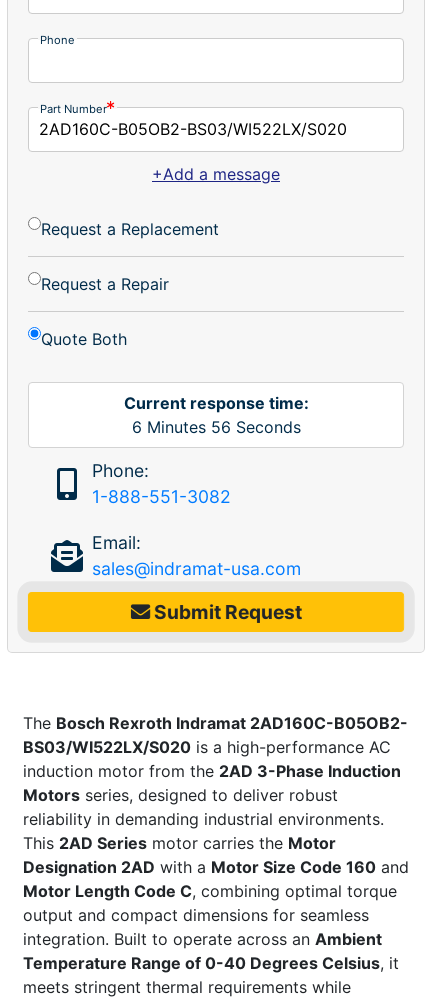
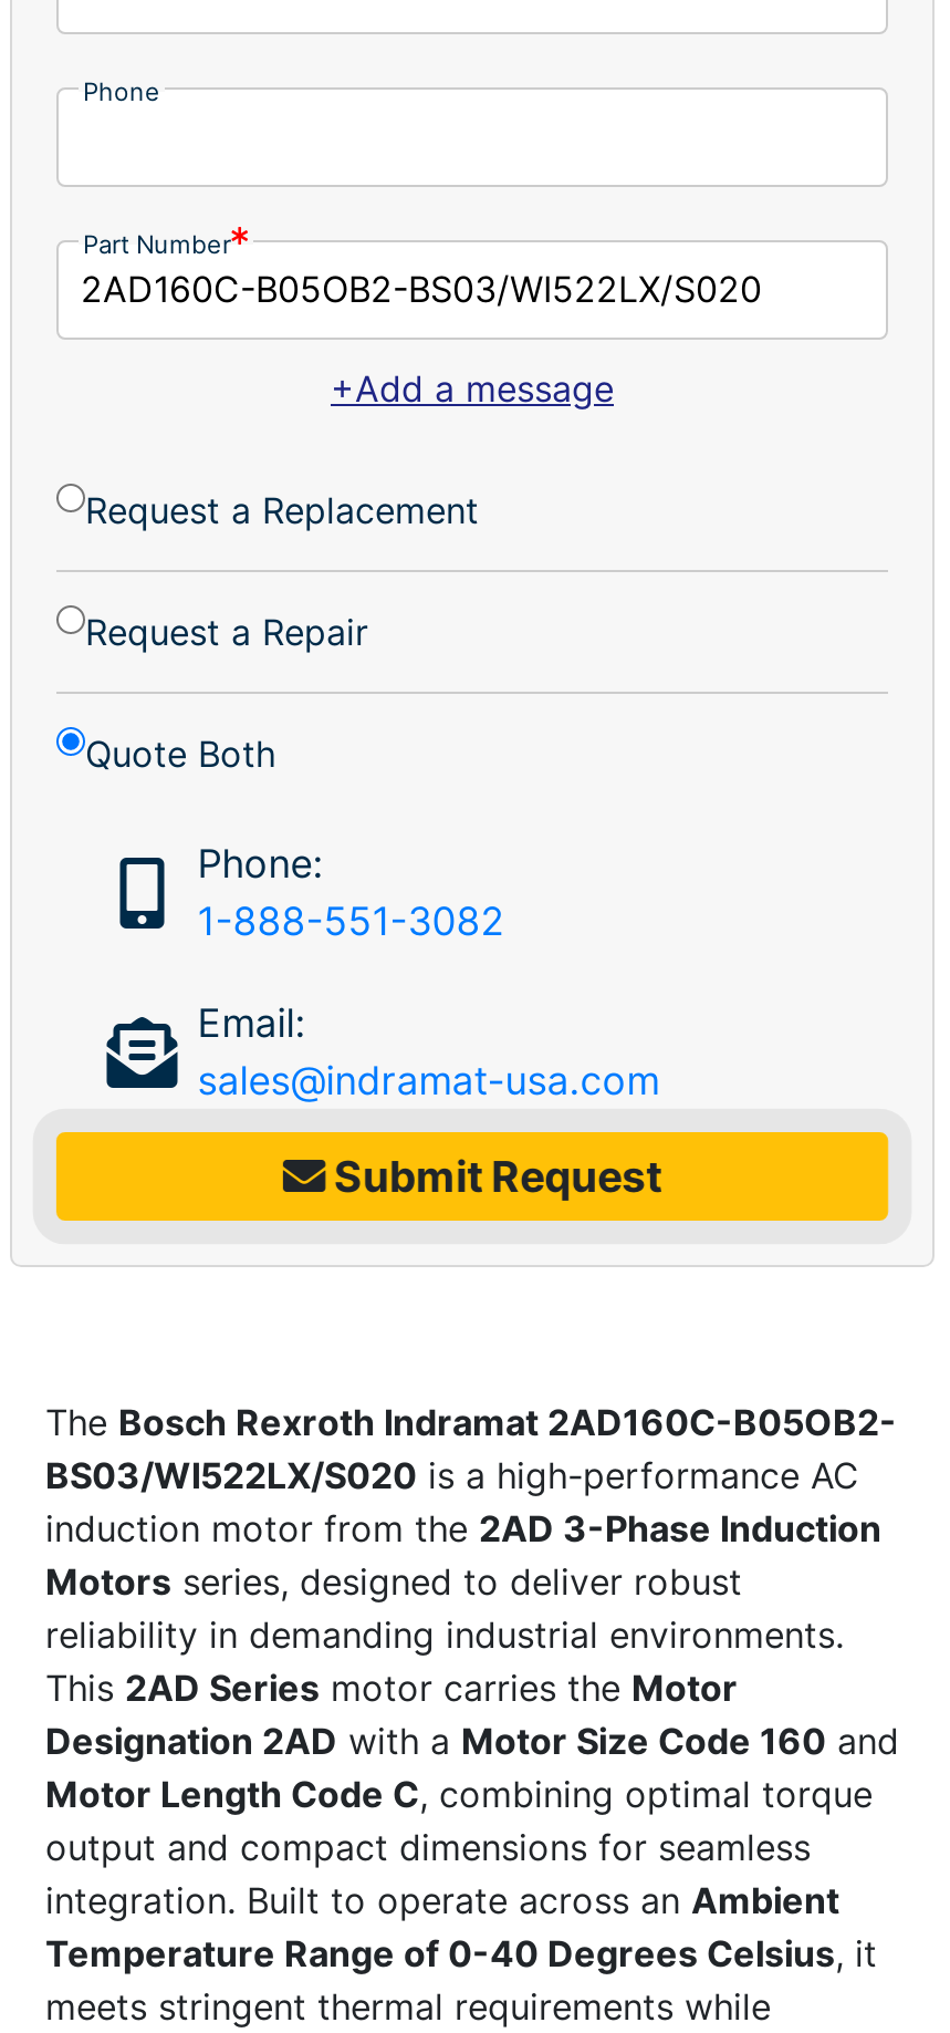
[123,393,308,437] Current response time: | 6 Minutes 56 Seconds -> none

